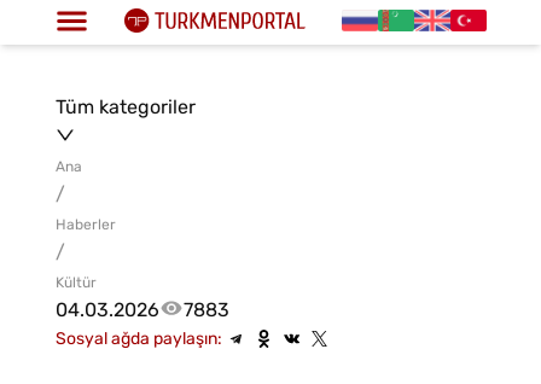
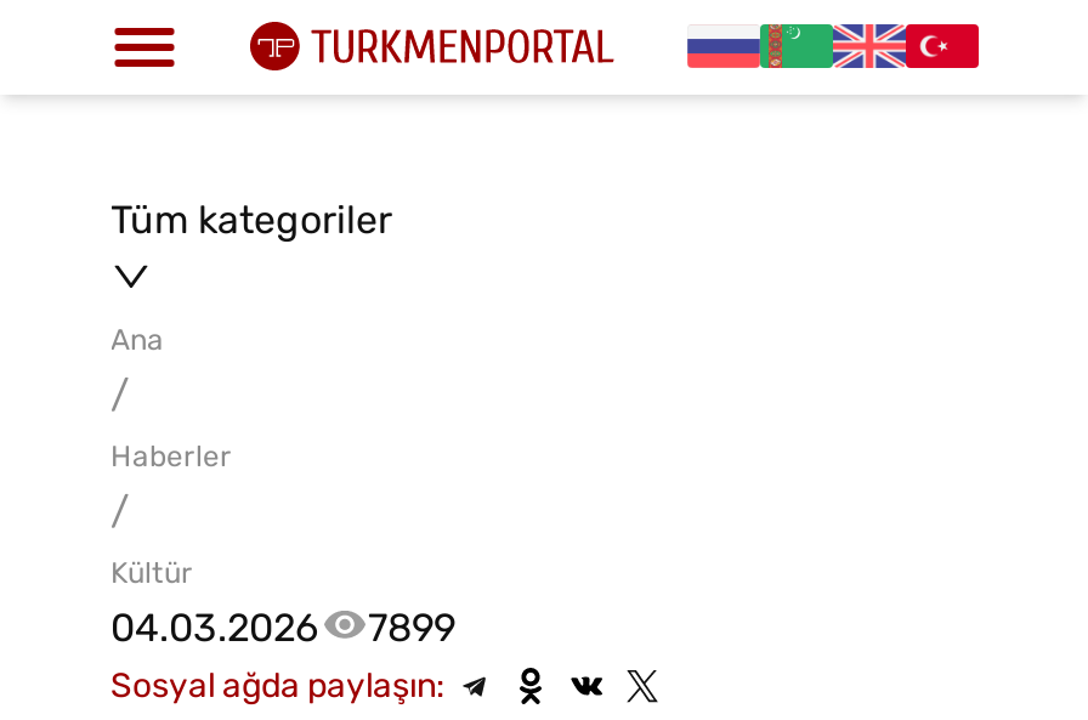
[55,298,229,321] 04.03.2026 7883 -> [110,605,455,651] 04.03.2026 7899

